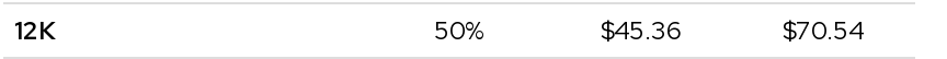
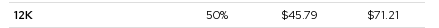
[601,13,680,48] $45.36 -> [281,7,317,23] $45.79
[783,13,864,48] $70.54 -> [367,7,398,23] $71.21

